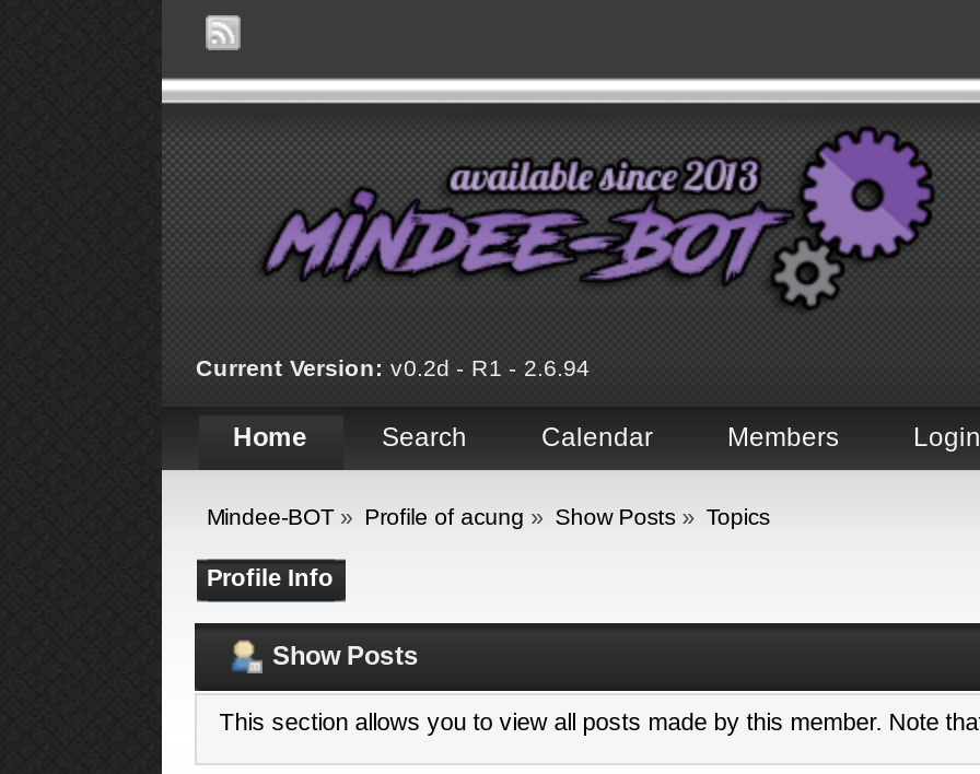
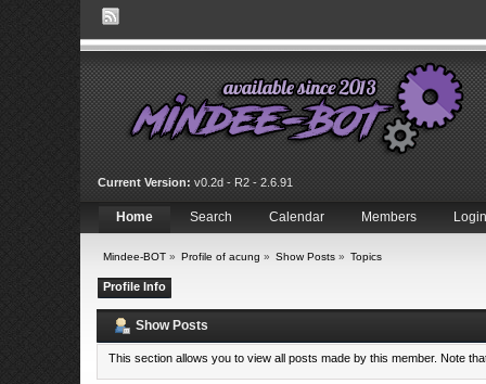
[196,355,590,381] Current Version: v0.2d - R1 - 2.6.94 -> [97,176,292,189] Current Version: v0.2d - R2 - 2.6.91

